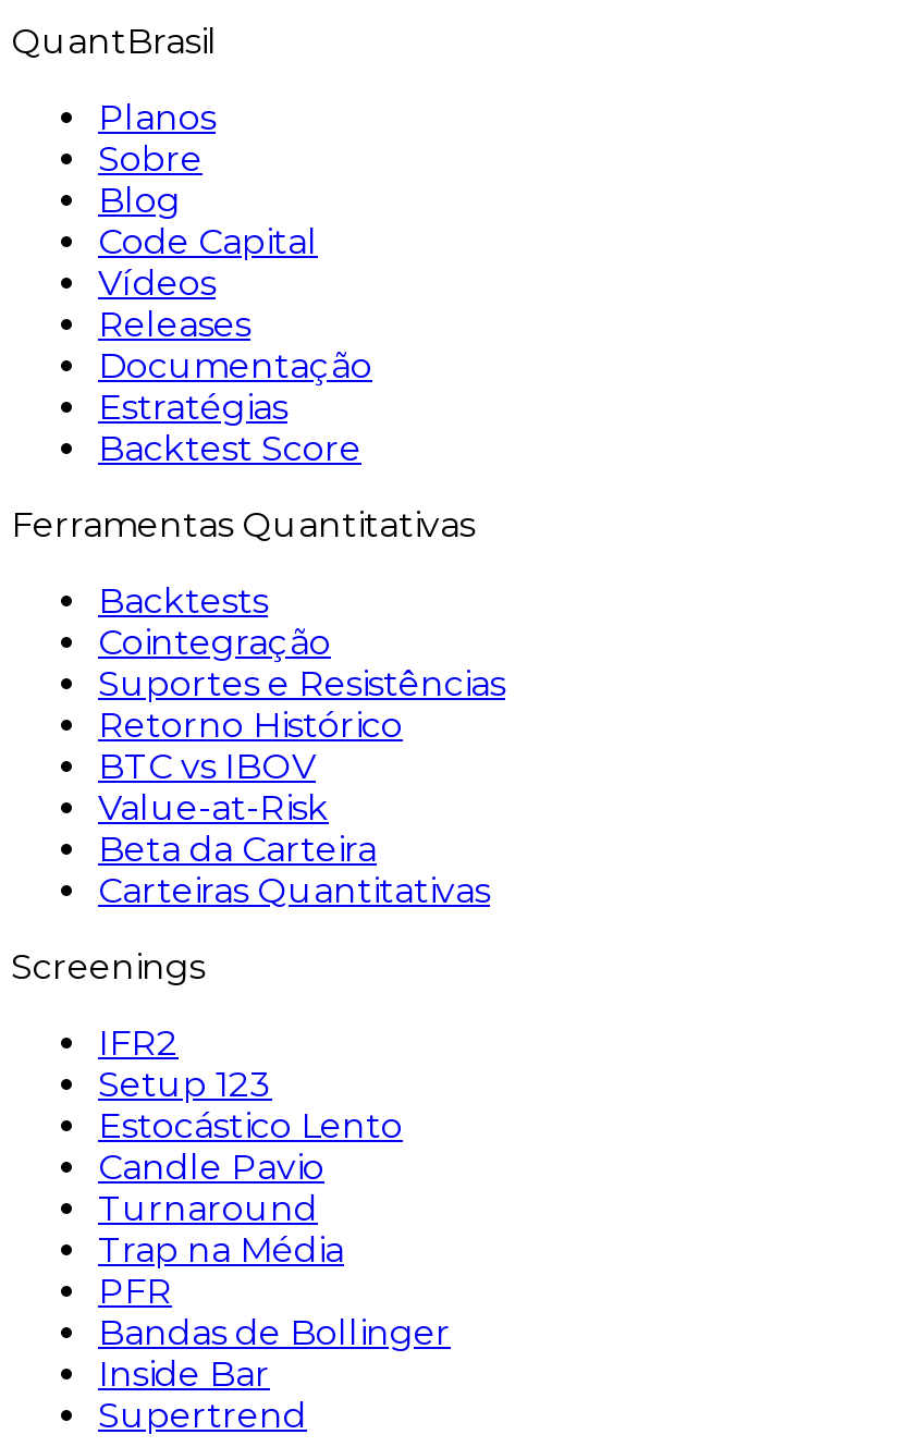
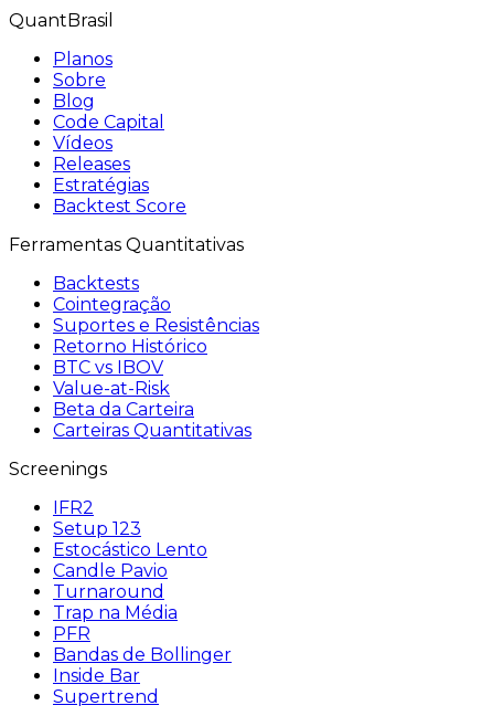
[98,344,372,386] Documentação -> none

